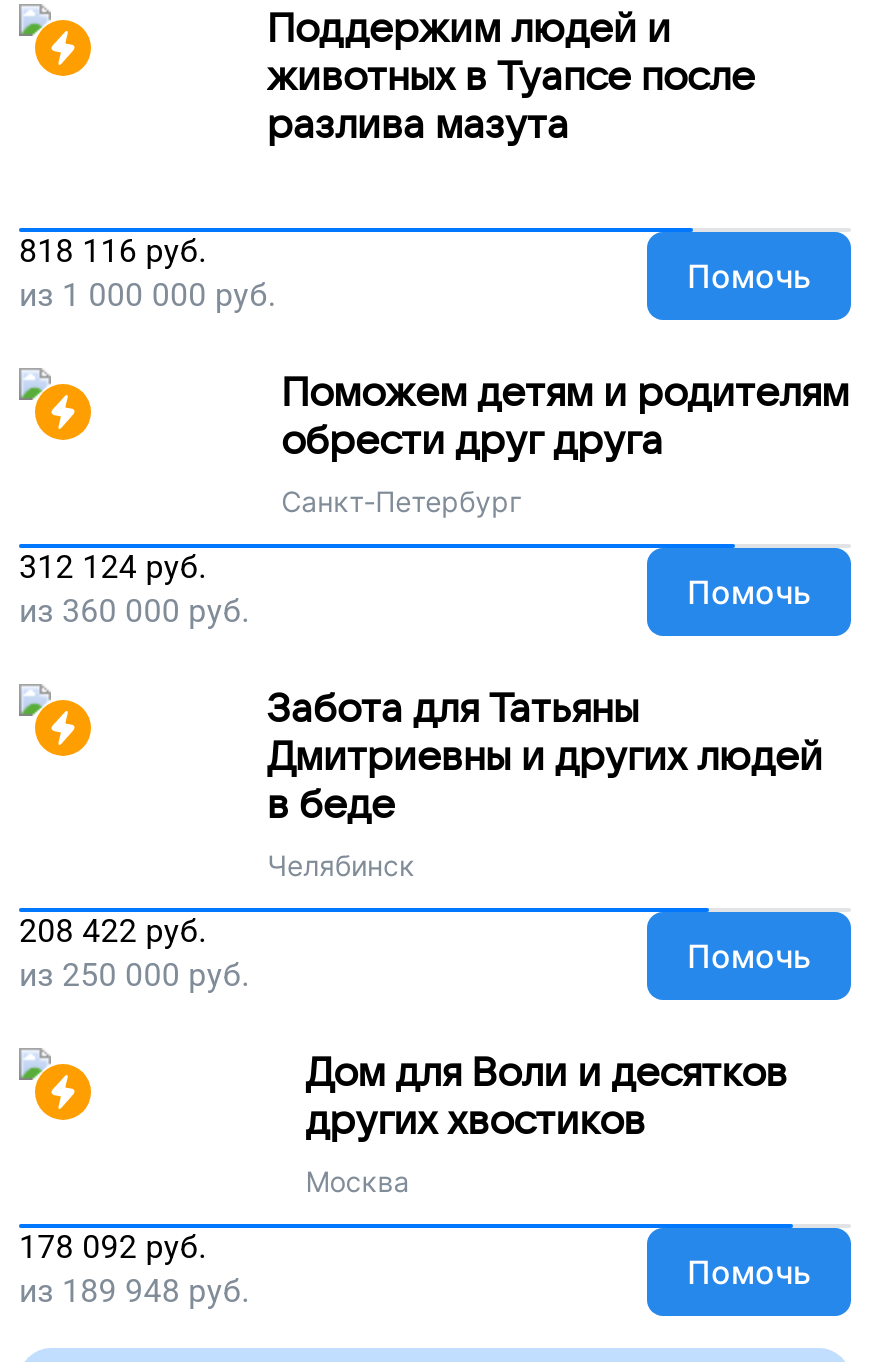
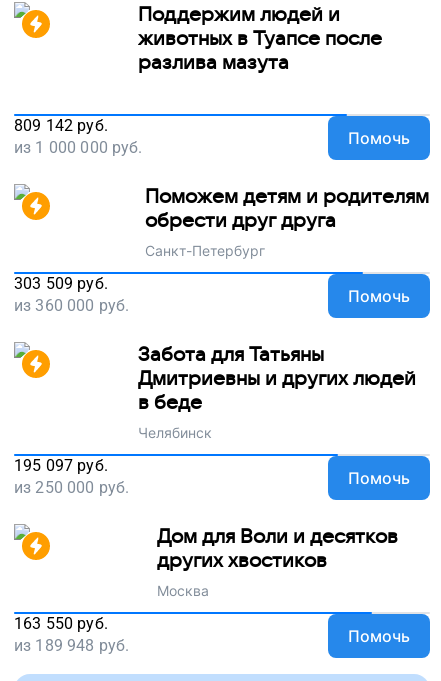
[19,232,207,270] 818 116 руб. -> [14,116,108,135] 809 142 руб.
[19,548,207,586] 312 124 руб. -> [14,274,108,293] 303 509 руб.
[19,912,207,950] 208 422 руб. -> [14,456,108,475] 195 097 руб.
[19,1228,207,1266] 178 092 руб. -> [14,614,108,633] 163 550 руб.

